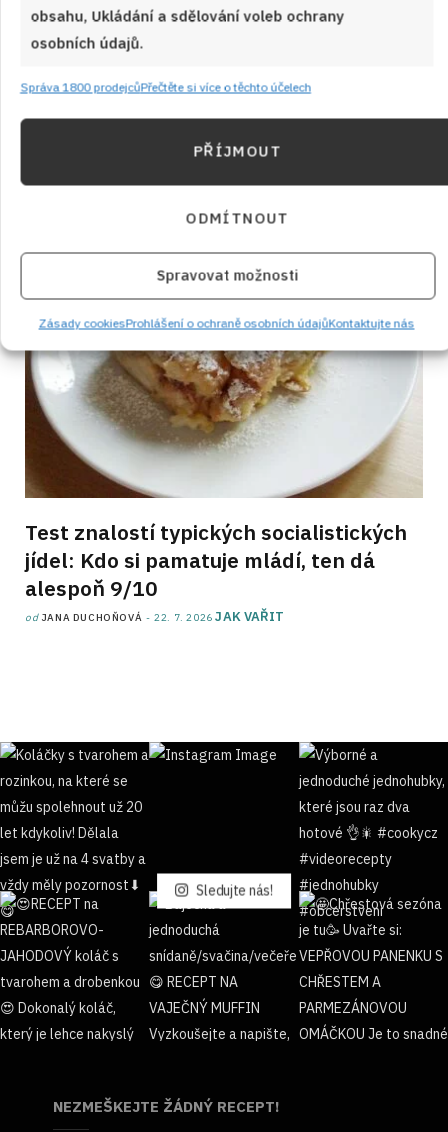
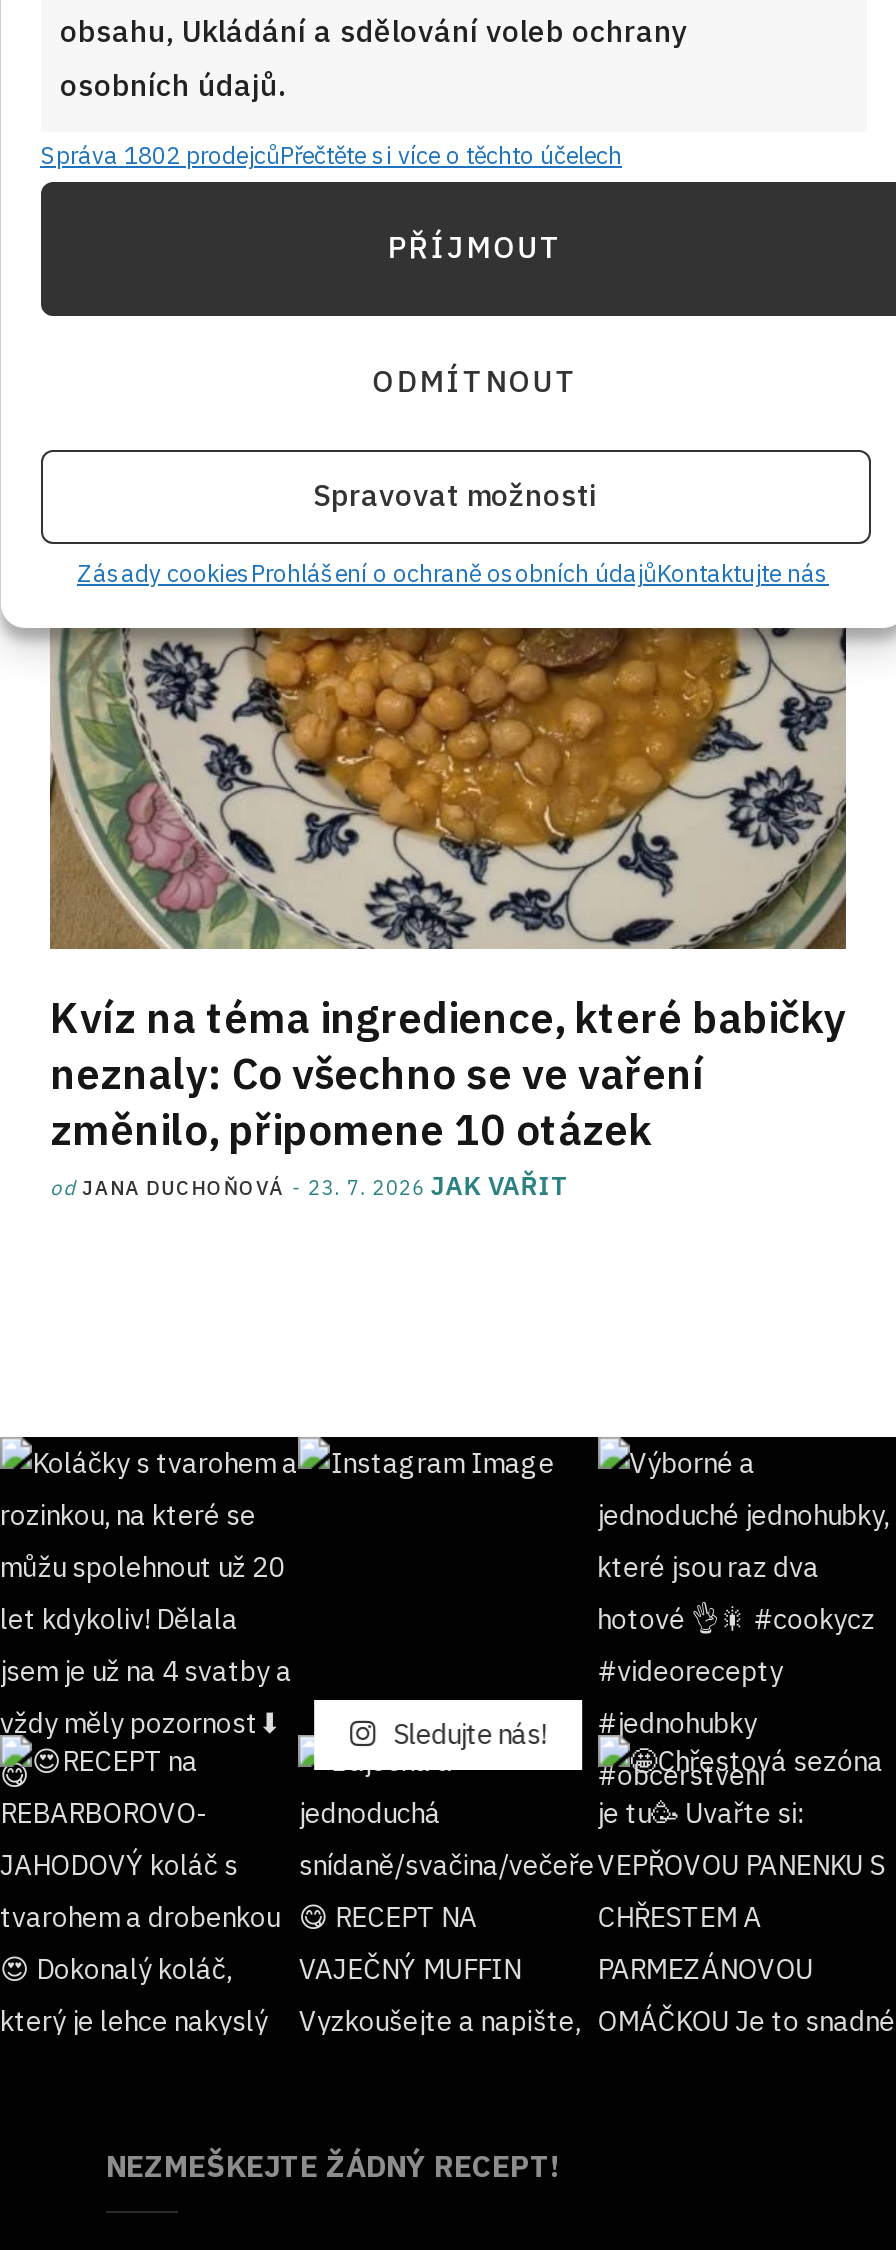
[20,79,311,94] Správa 1800 prodejcůPřečtěte si více o těchto účelech -> [40,139,622,169] Správa 1802 prodejcůPřečtěte si více o těchto účelech
[25,350,422,602] [image] | Test znalostí typických socialistických | jídel: Kdo si pamatuje mládí, ten dá | alespoň 9/10 -> [50,627,848,1157] [image] | Kvíz na téma ingredience, které babičky | neznaly: Co všechno se ve vaření | změnilo, připomene 10 otázek
[25,608,285,625] od JANA DUCHOŇOVÁ 22. 7. 2026 JAK VAŘIT -> [50,1169,569,1203] od JANA DUCHOŇOVÁ 23. 7. 2026 JAK VAŘIT

